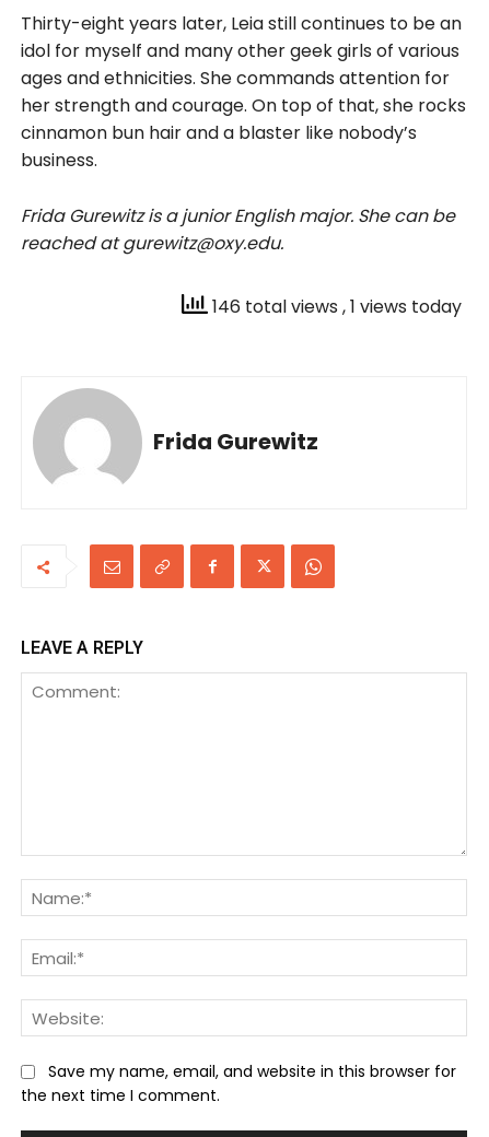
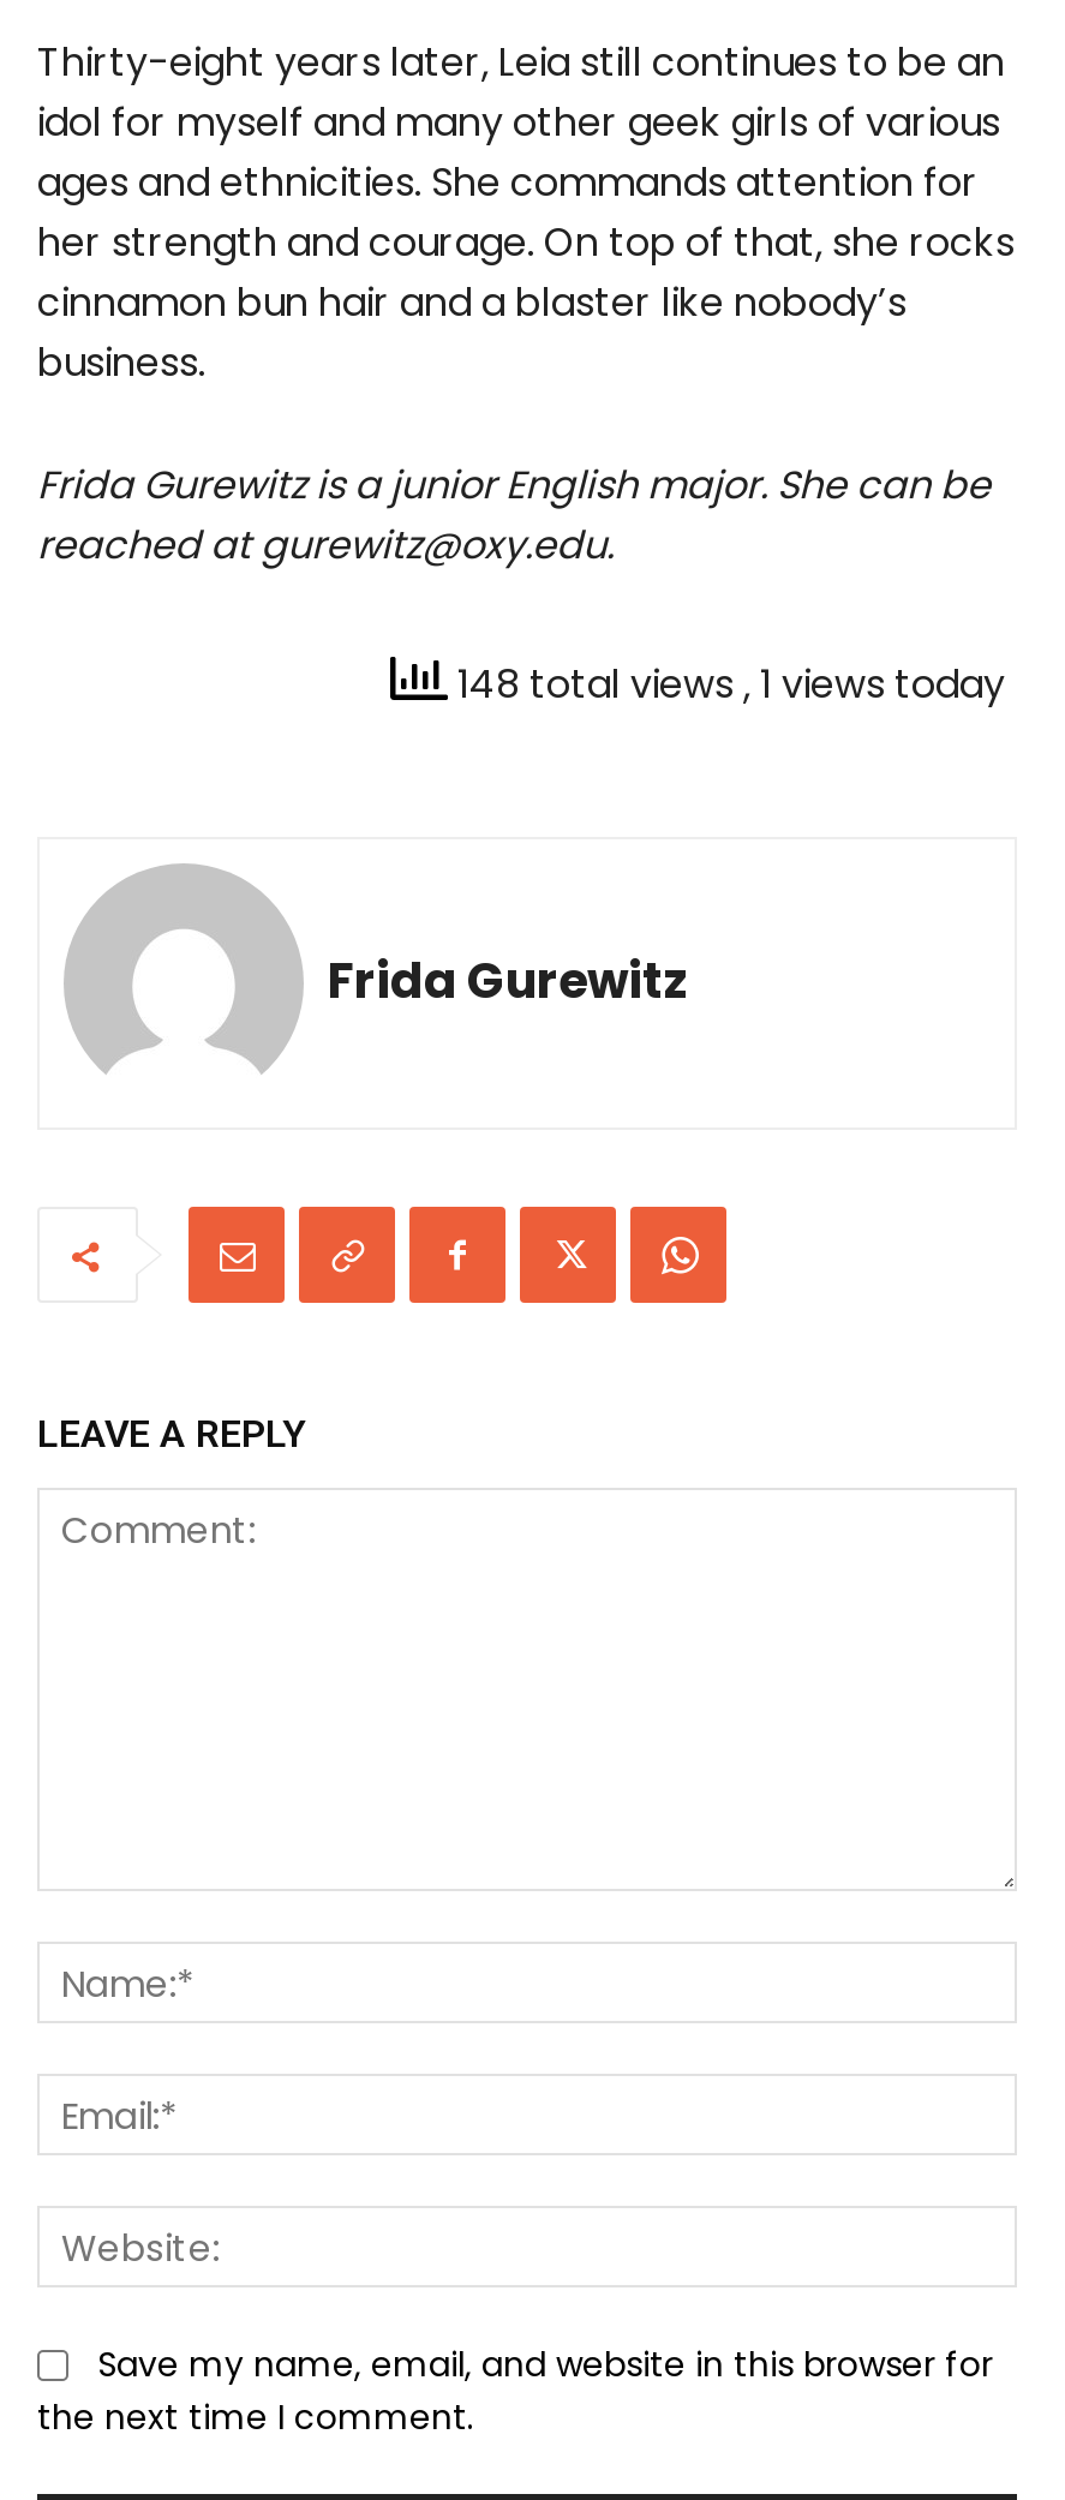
[208,294,462,320] 146 total views, 1 views today -> [448,658,1005,713] 148 total views, 1 views today

